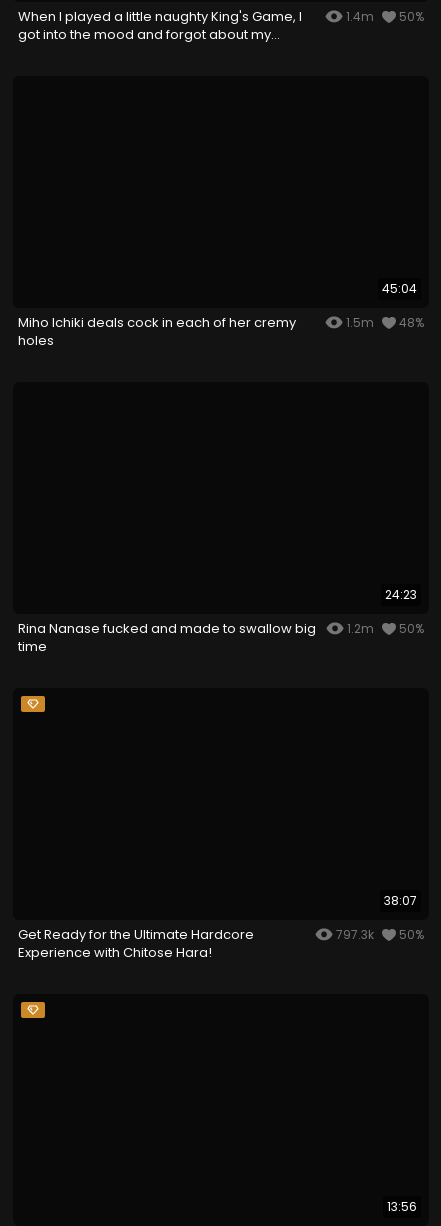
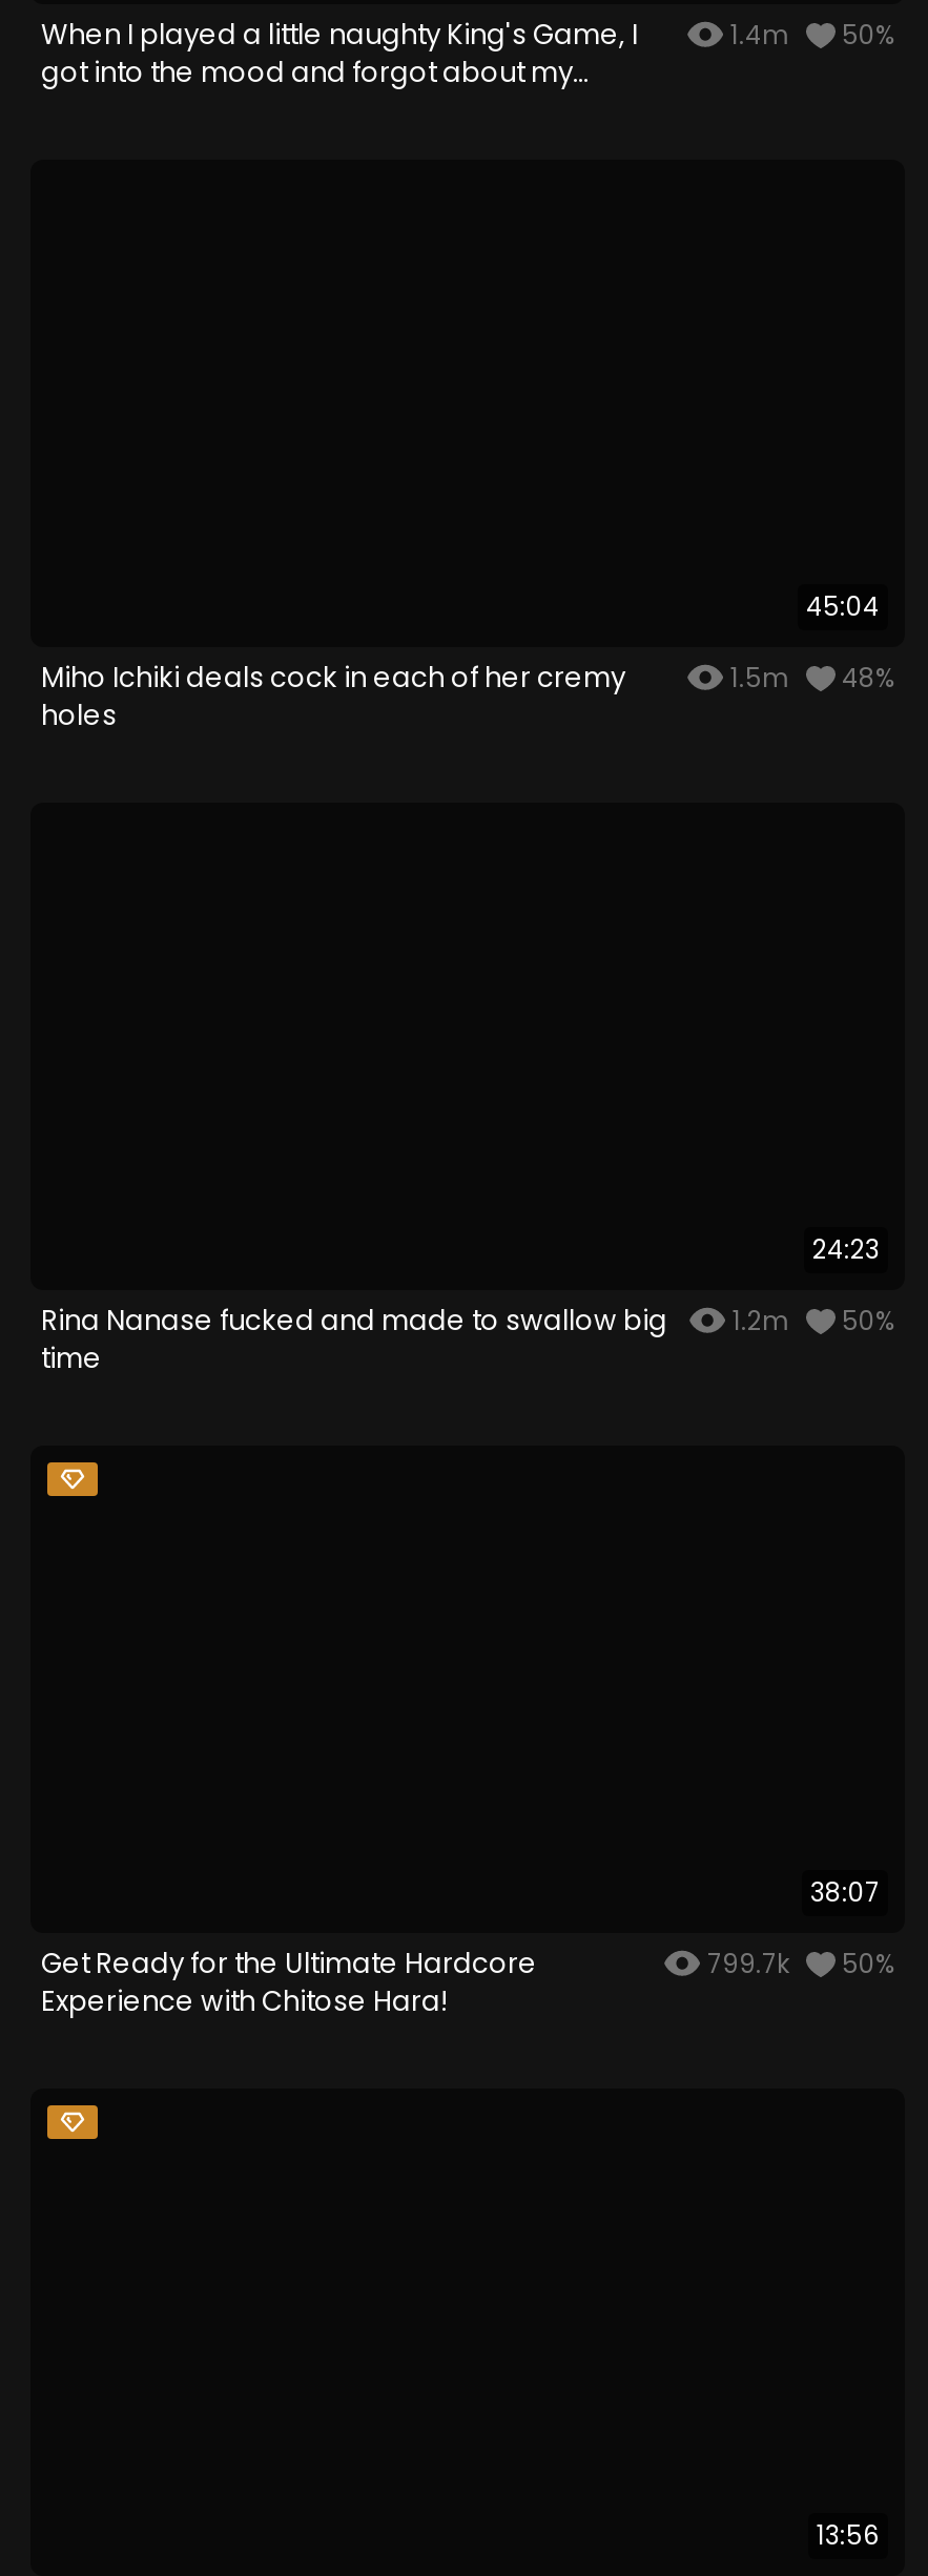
[333,926,424,943] 797.3k 50% -> [701,1945,894,1981] 799.7k 50%

